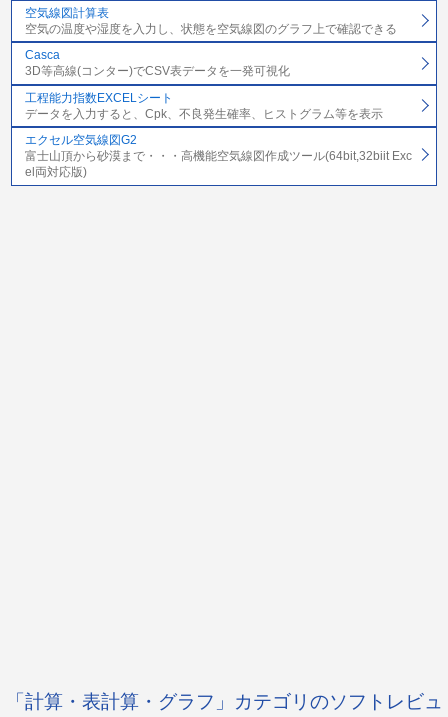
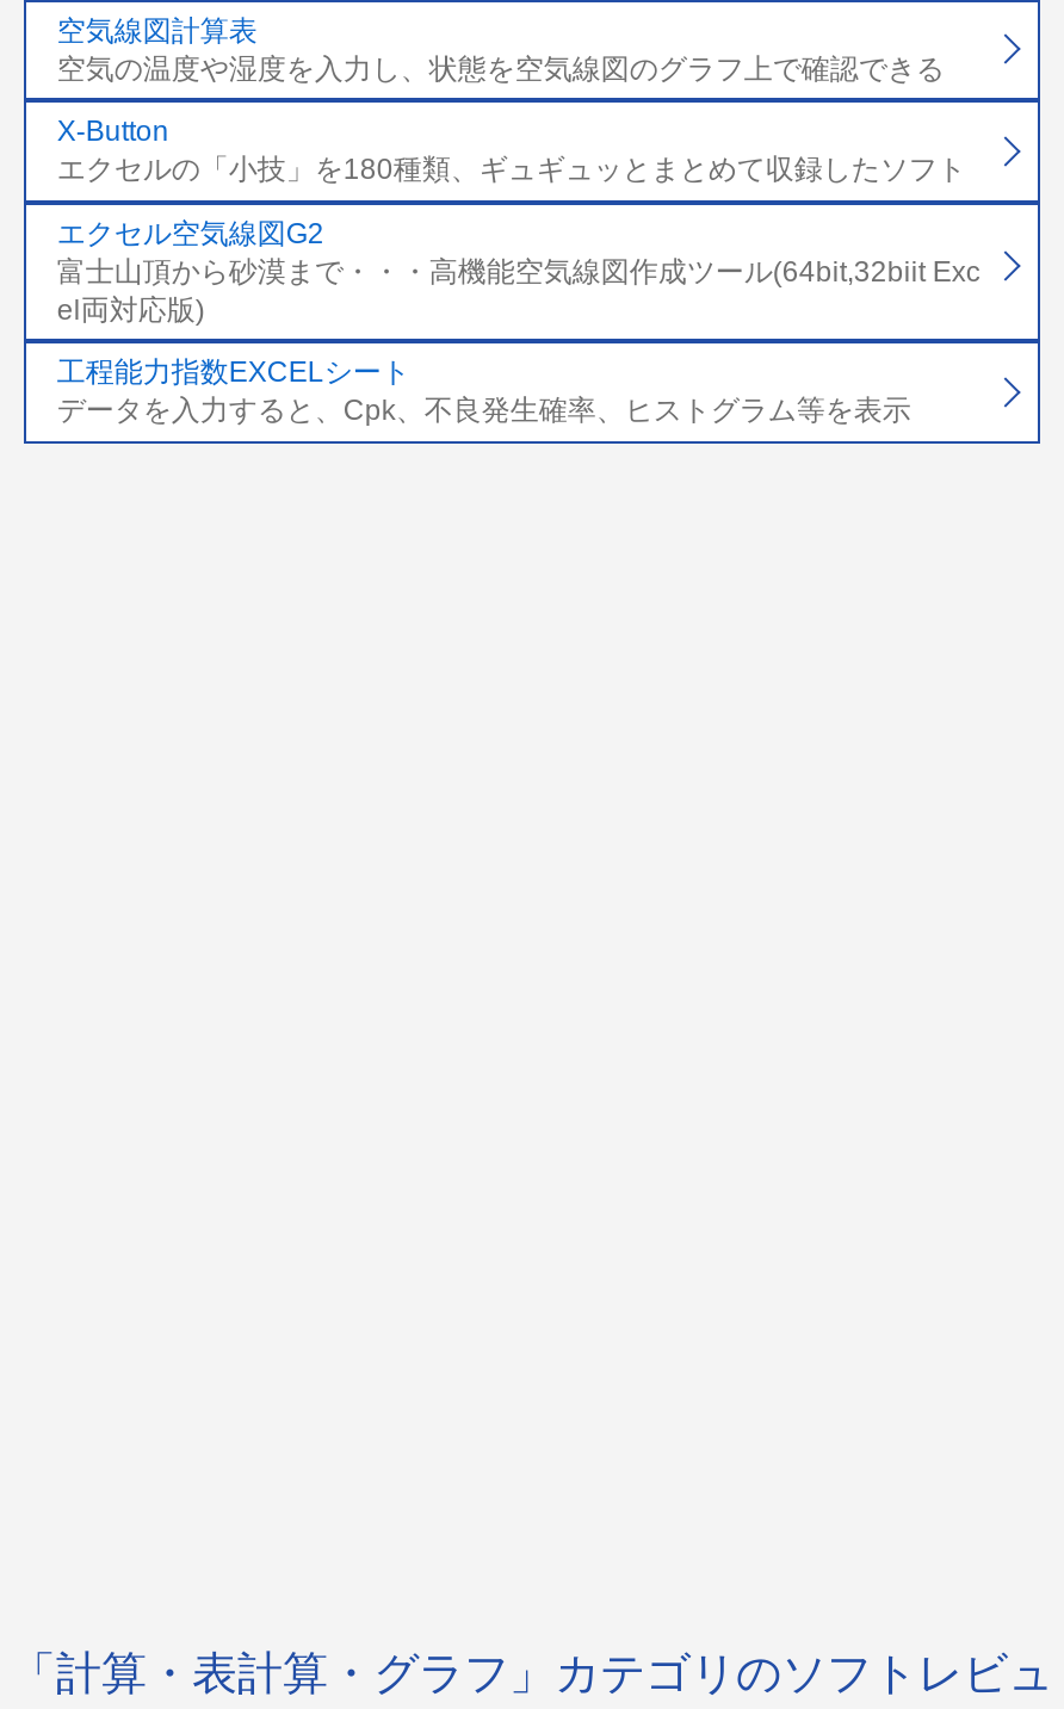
[25,48,290,78] Casca | 3D等高線(コンター)でCSV表データを一発可視化 -> [57,116,966,187] X-Button | エクセルの「小技」を180種類、ギュギュッとまとめて収録したソフト
moved [25,91,383,121] -> [57,356,911,428]: 工程能力指数EXCELシート | データを入力すると、Cpk、不良発生確率、ヒストグラム等を表示
moved [25,133,412,179] -> [57,217,980,327]: エクセル空気線図G2 | 富士山頂から砂漠まで・・・高機能空気線図作成ツール(64bit,32biit Exc | el両対応版)

